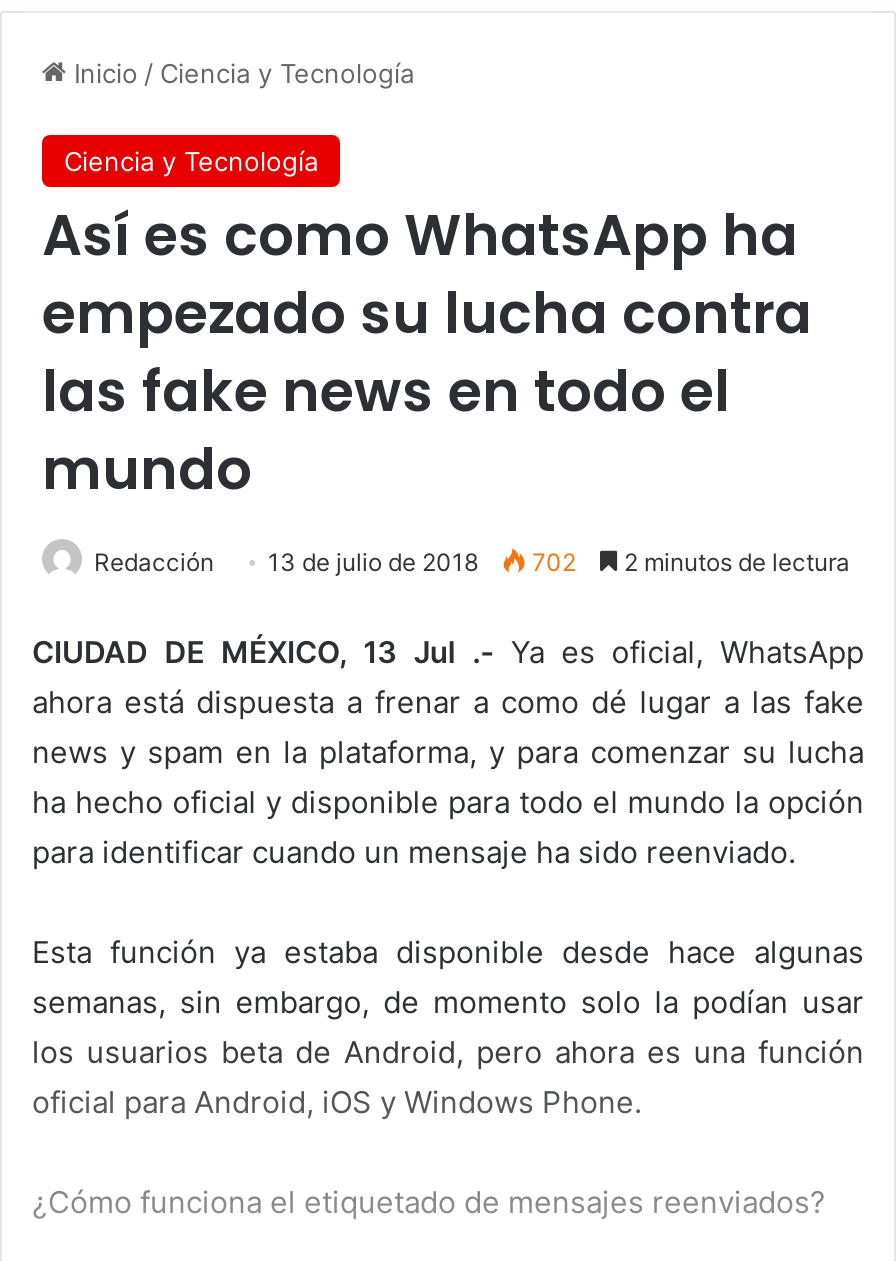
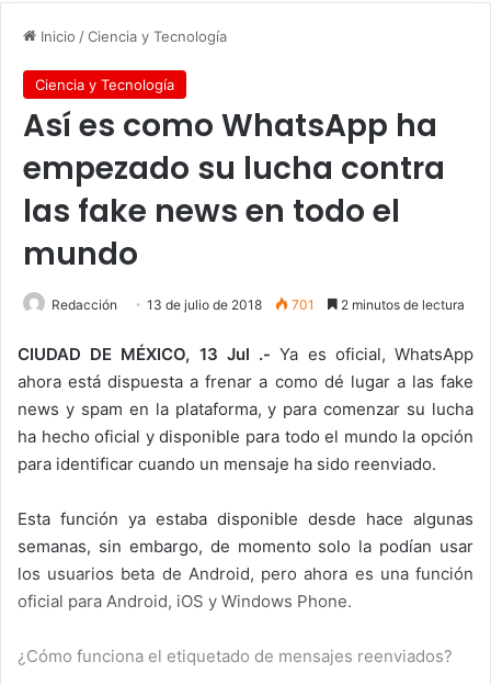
[94,547,850,577] Redacción 13 de julio de 2018 702 2 minutos de lectura -> [52,297,465,313] Redacción 13 de julio de 2018 701 2 minutos de lectura

